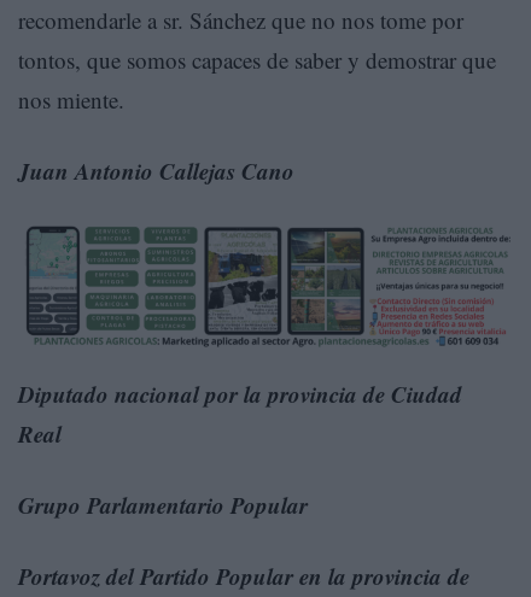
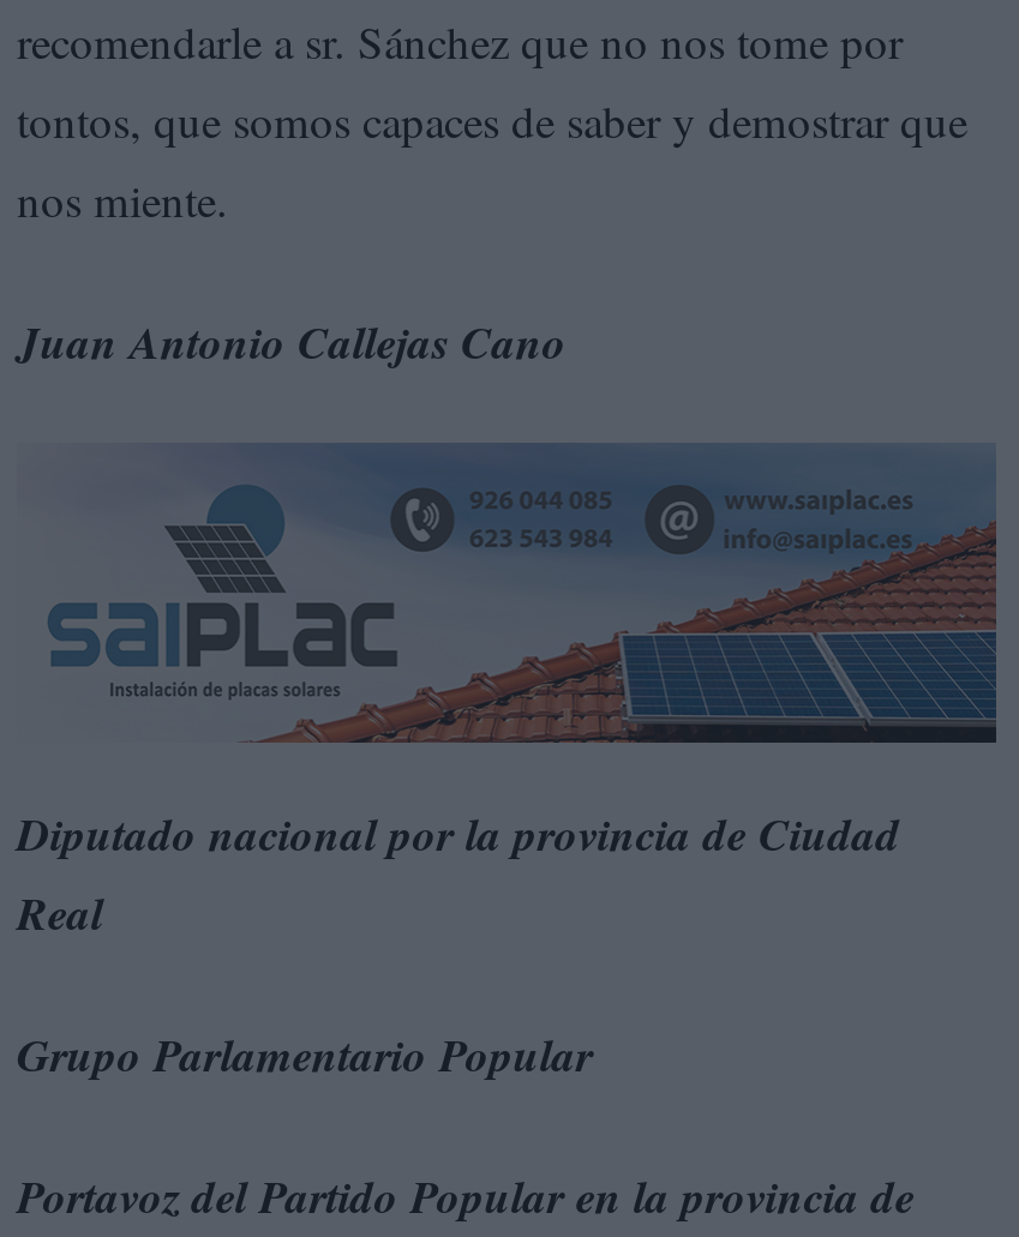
[25,223,510,350] [image] -> [34,442,999,746] [image]

